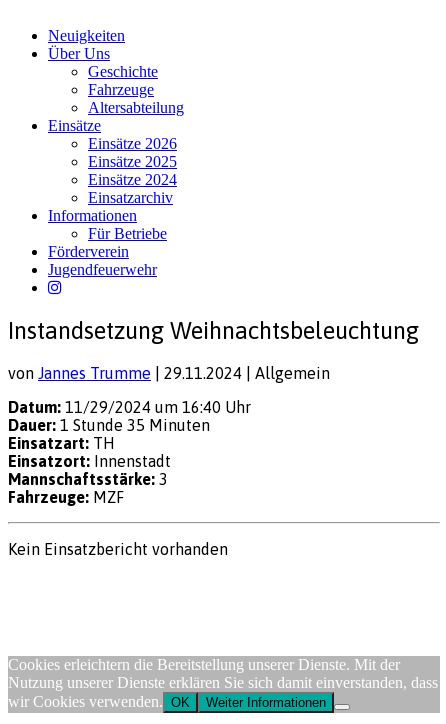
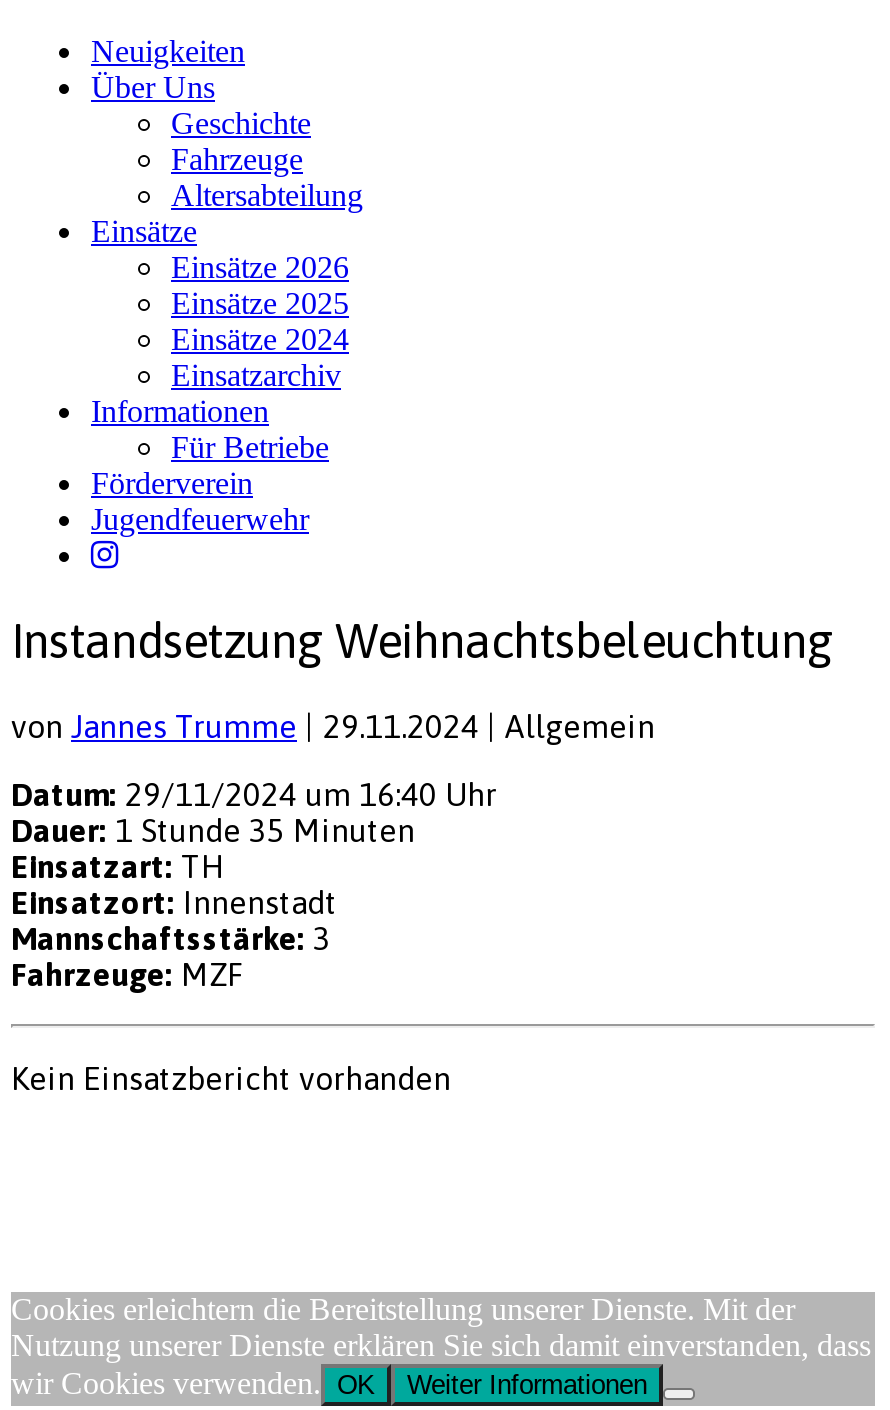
[8,398,251,416] Datum: 11/29/2024 um 16:40 Uhr -> [11,776,497,812] Datum: 29/11/2024 um 16:40 Uhr

